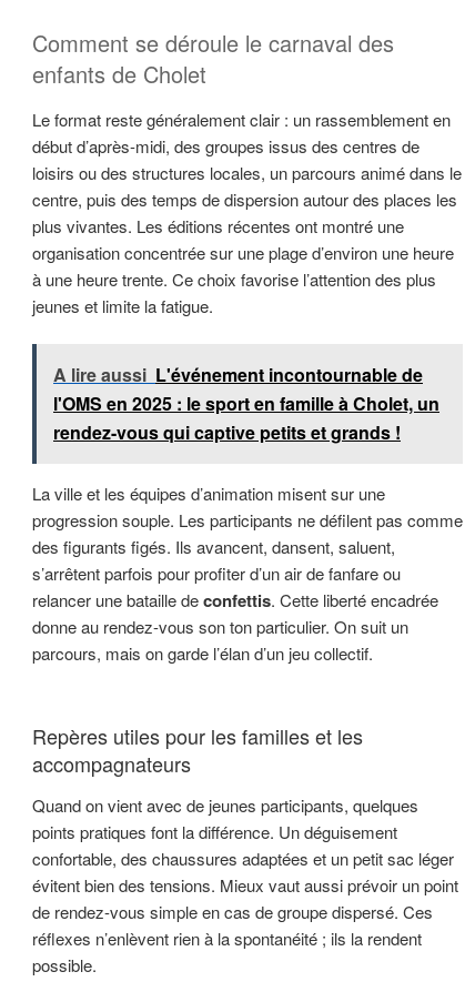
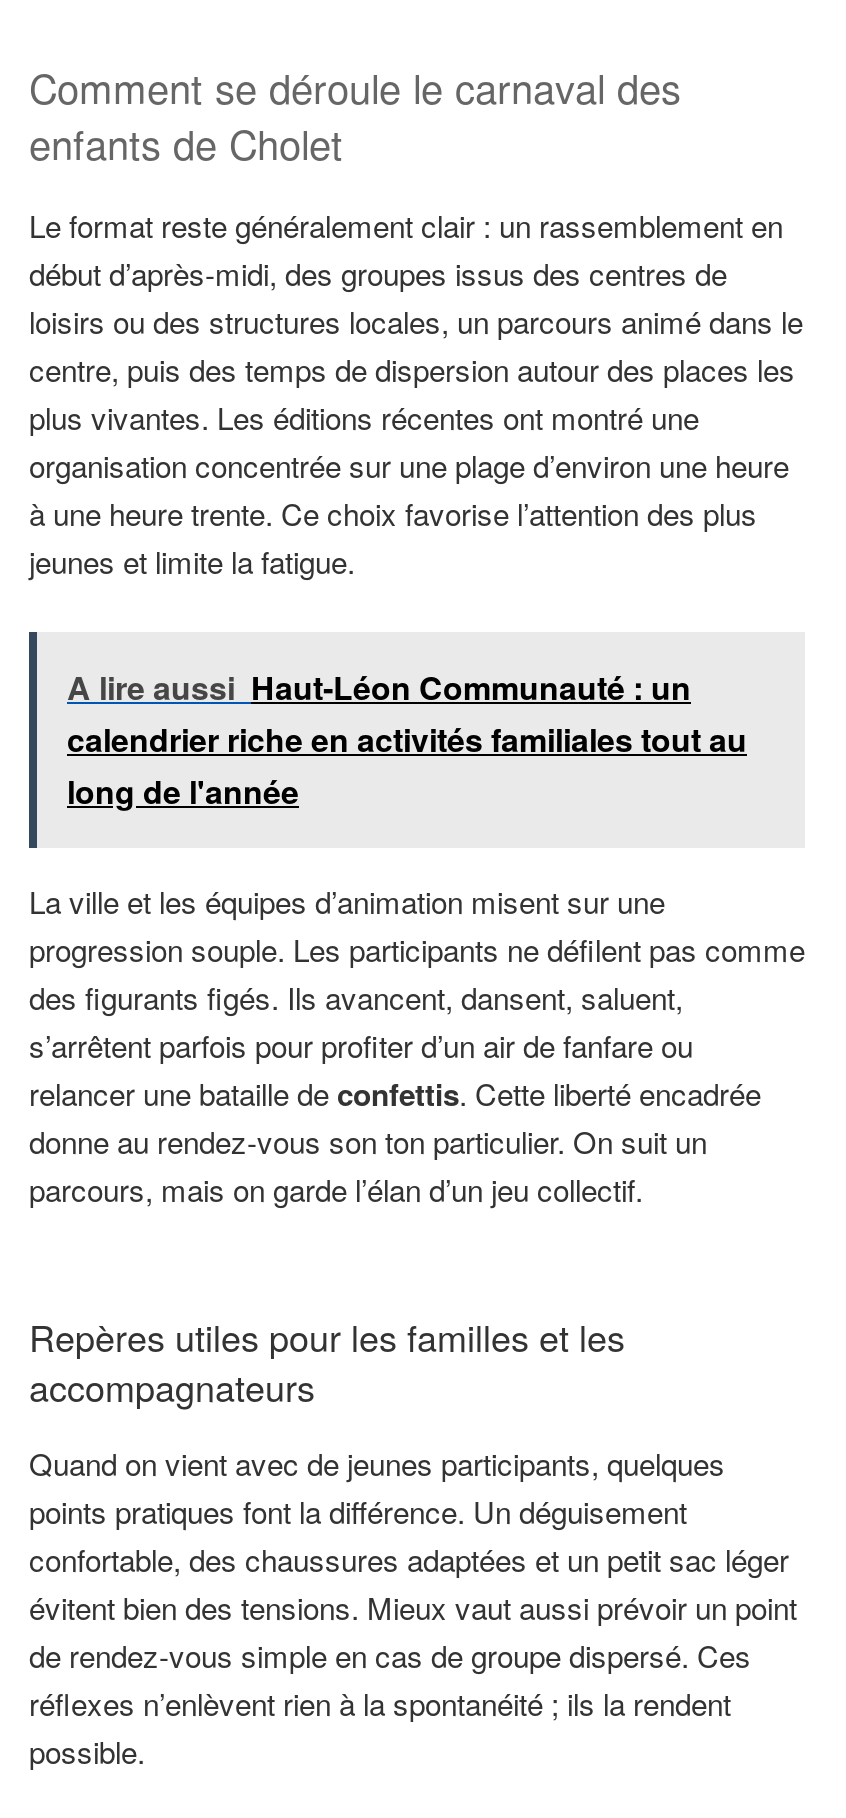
[53,362,439,445] A lire aussi L'événement incontournable de | l'OMS en 2025 : le sport en famille à Cholet, un | rendez-vous qui captive petits et grands ! -> [67,664,747,814] A lire aussi Haut-Léon Communauté : un | calendrier riche en activités familiales tout au | long de l'année

